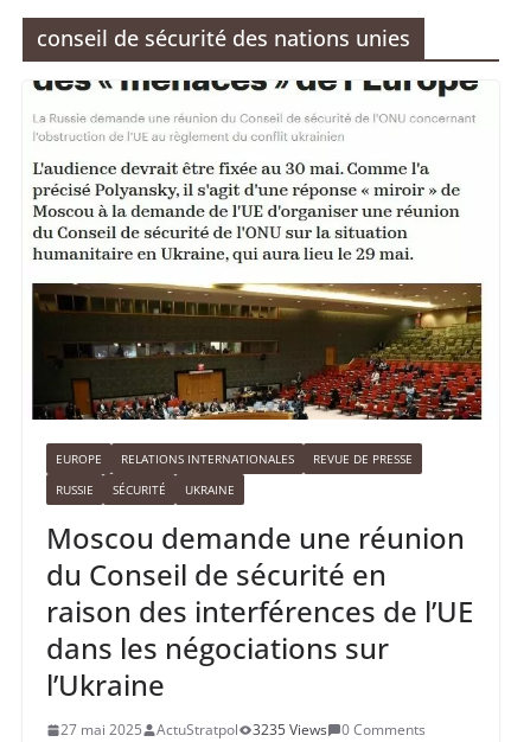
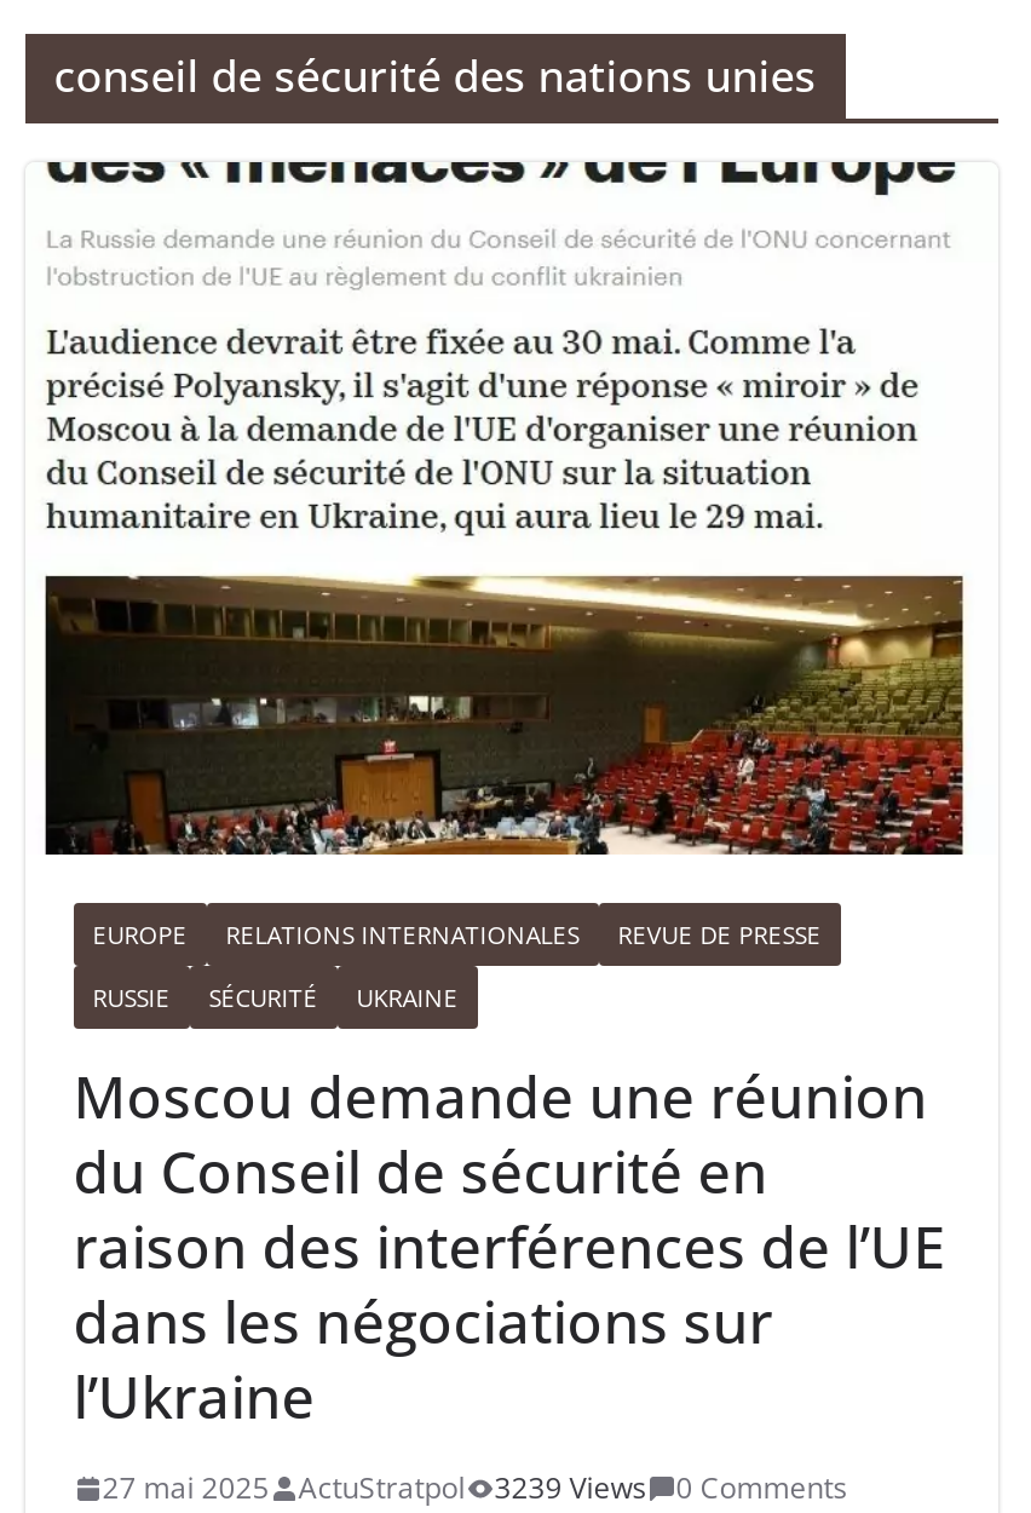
[60,720,425,740] 27 mai 2025 ActuStratpol 3235 Views 0 Comments -> [102,1467,848,1508] 27 mai 2025 ActuStratpol 3239 Views 0 Comments

